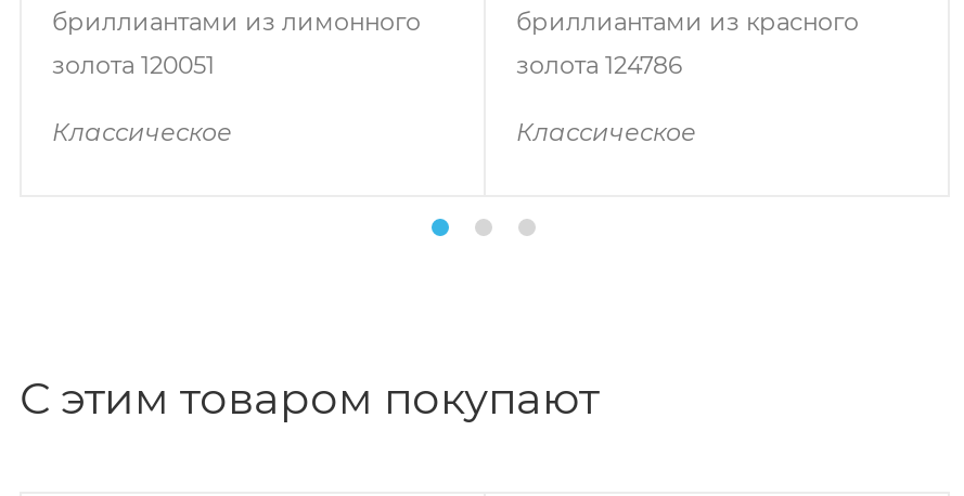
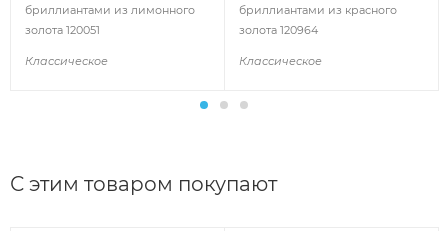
[516,51,683,81] золота 124786 -> [239,23,318,37] золота 120964

